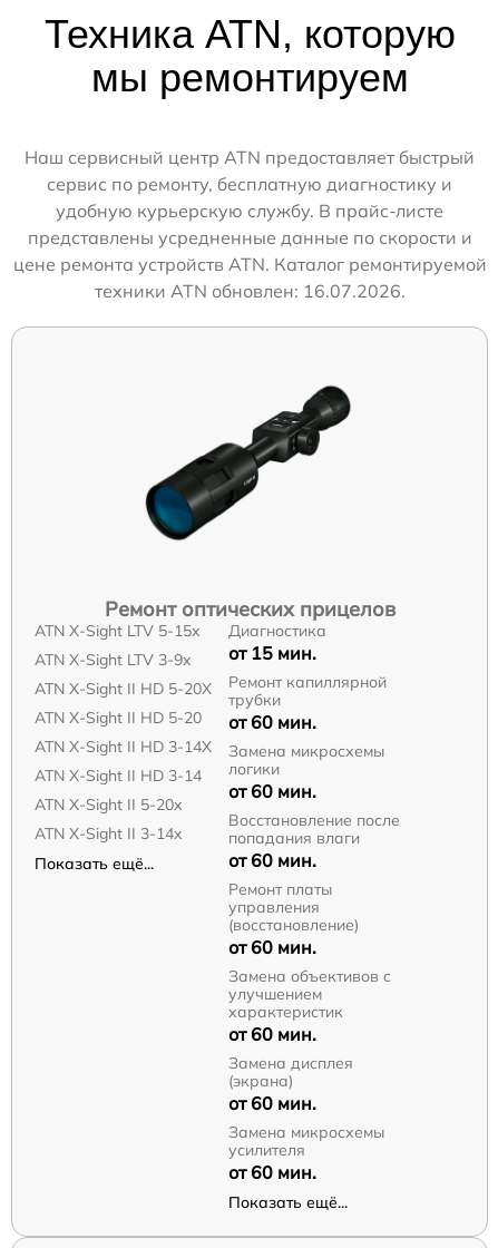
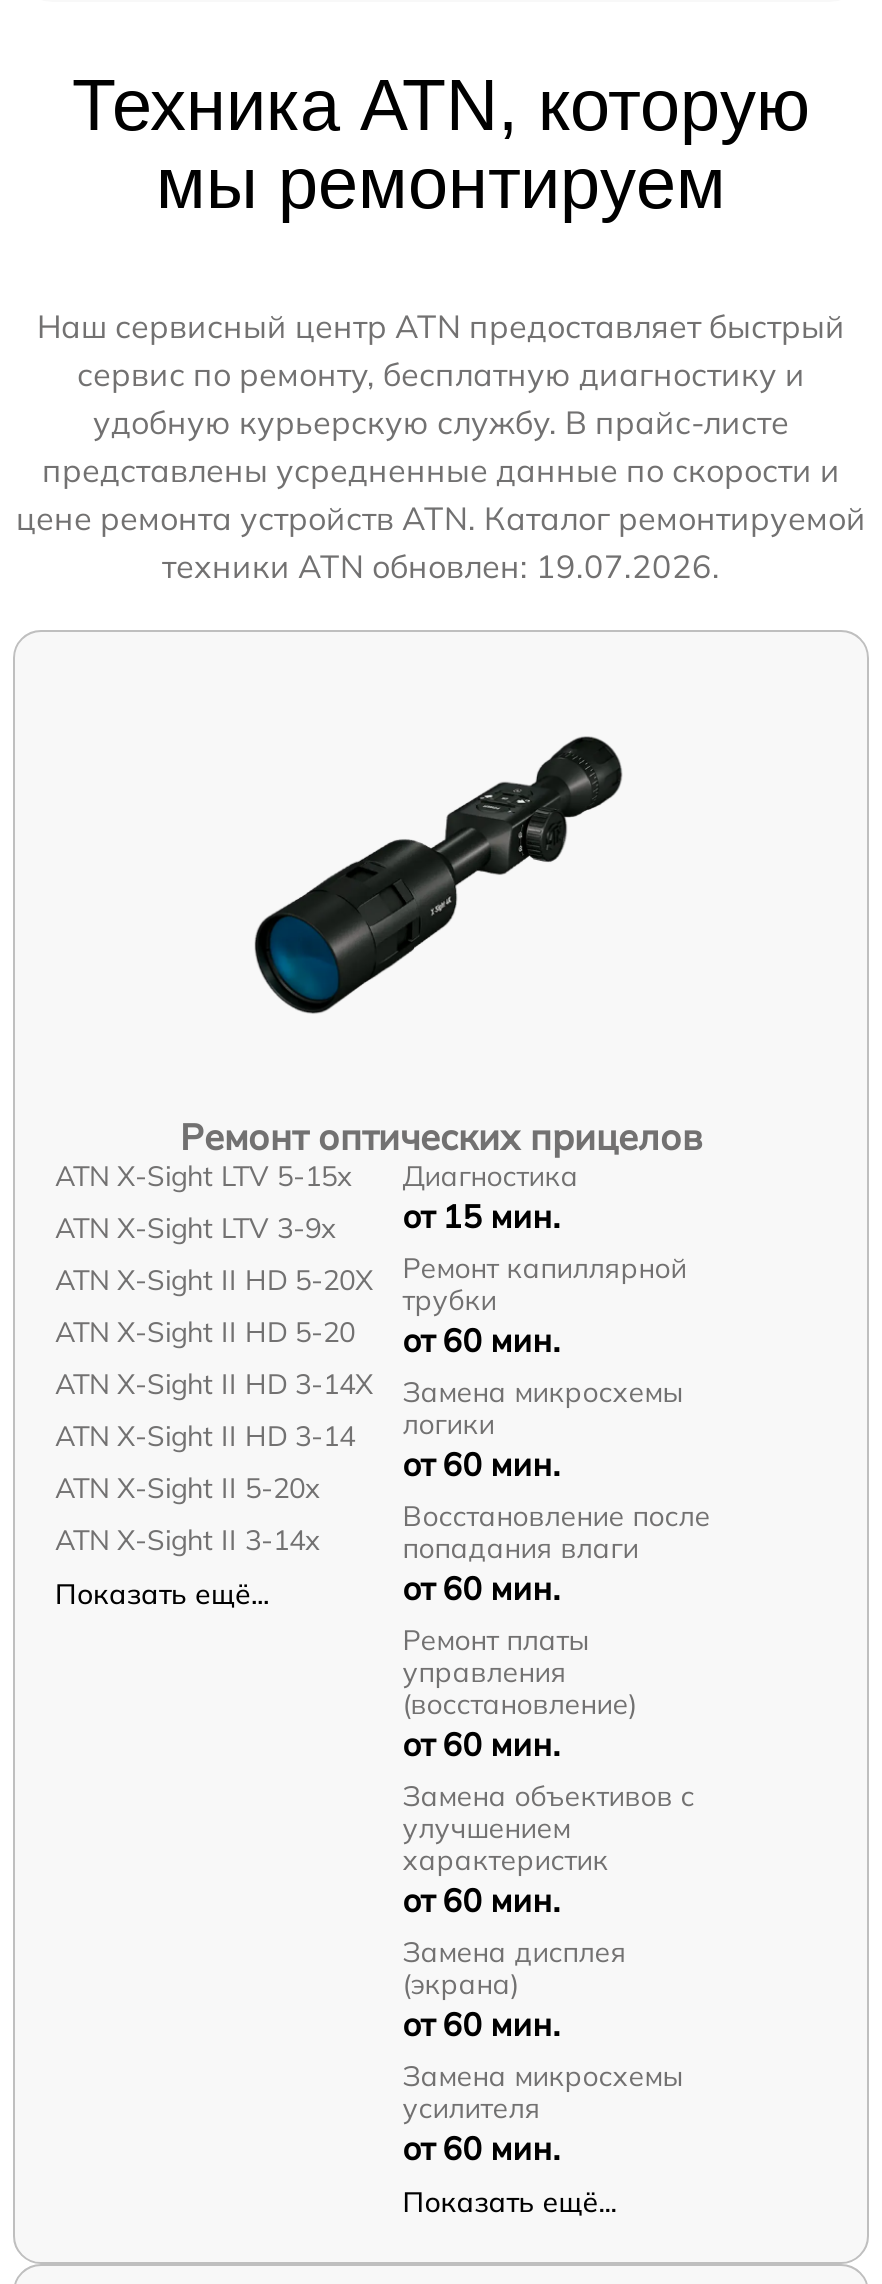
[94,280,405,302] техники ATN обновлен: 16.07.2026. -> [162,546,720,586] техники ATN обновлен: 19.07.2026.

